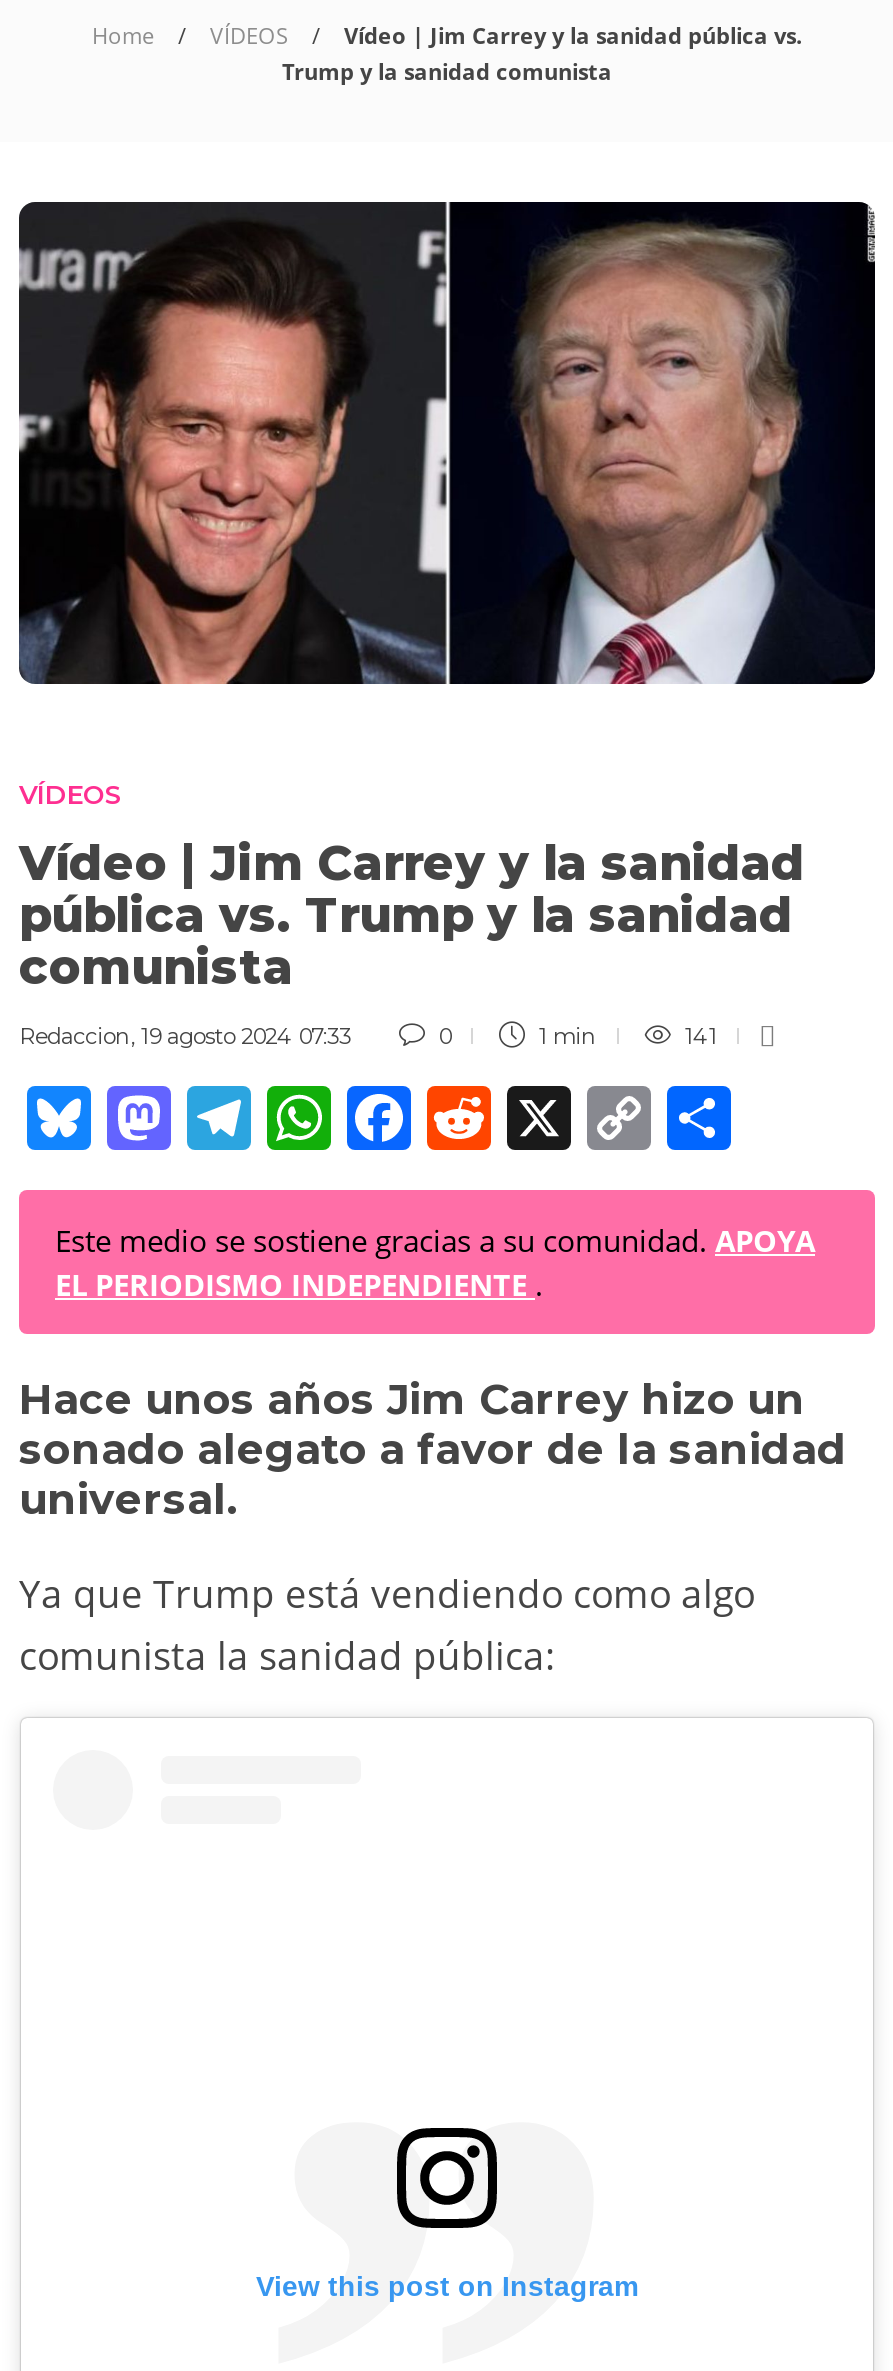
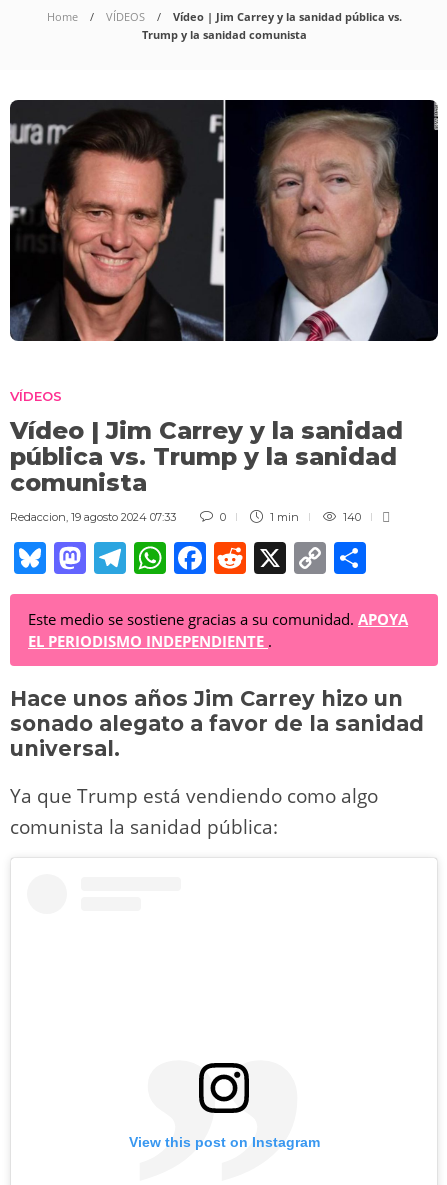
[679,1021,717,1049] 141 -> [340,510,361,524] 140

